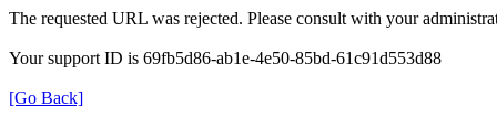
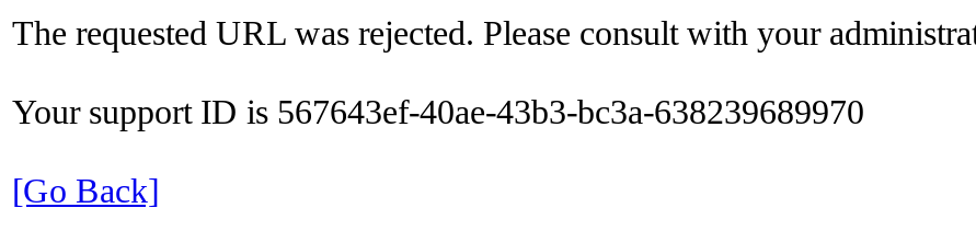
[9,49,442,67] Your support ID is 69fb5d86-ab1e-4e50-85bd-61c91d553d88 -> [12,93,864,130] Your support ID is 567643ef-40ae-43b3-bc3a-638239689970

